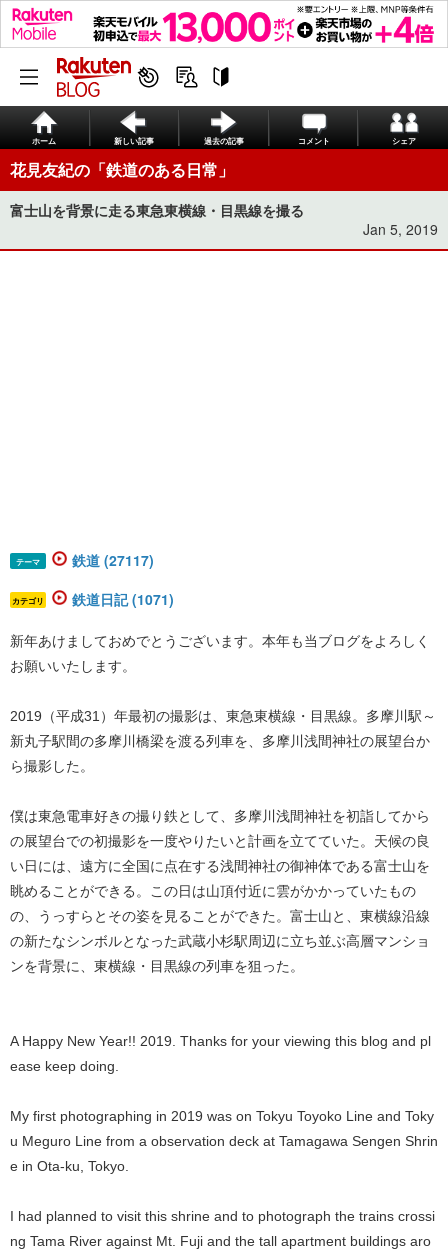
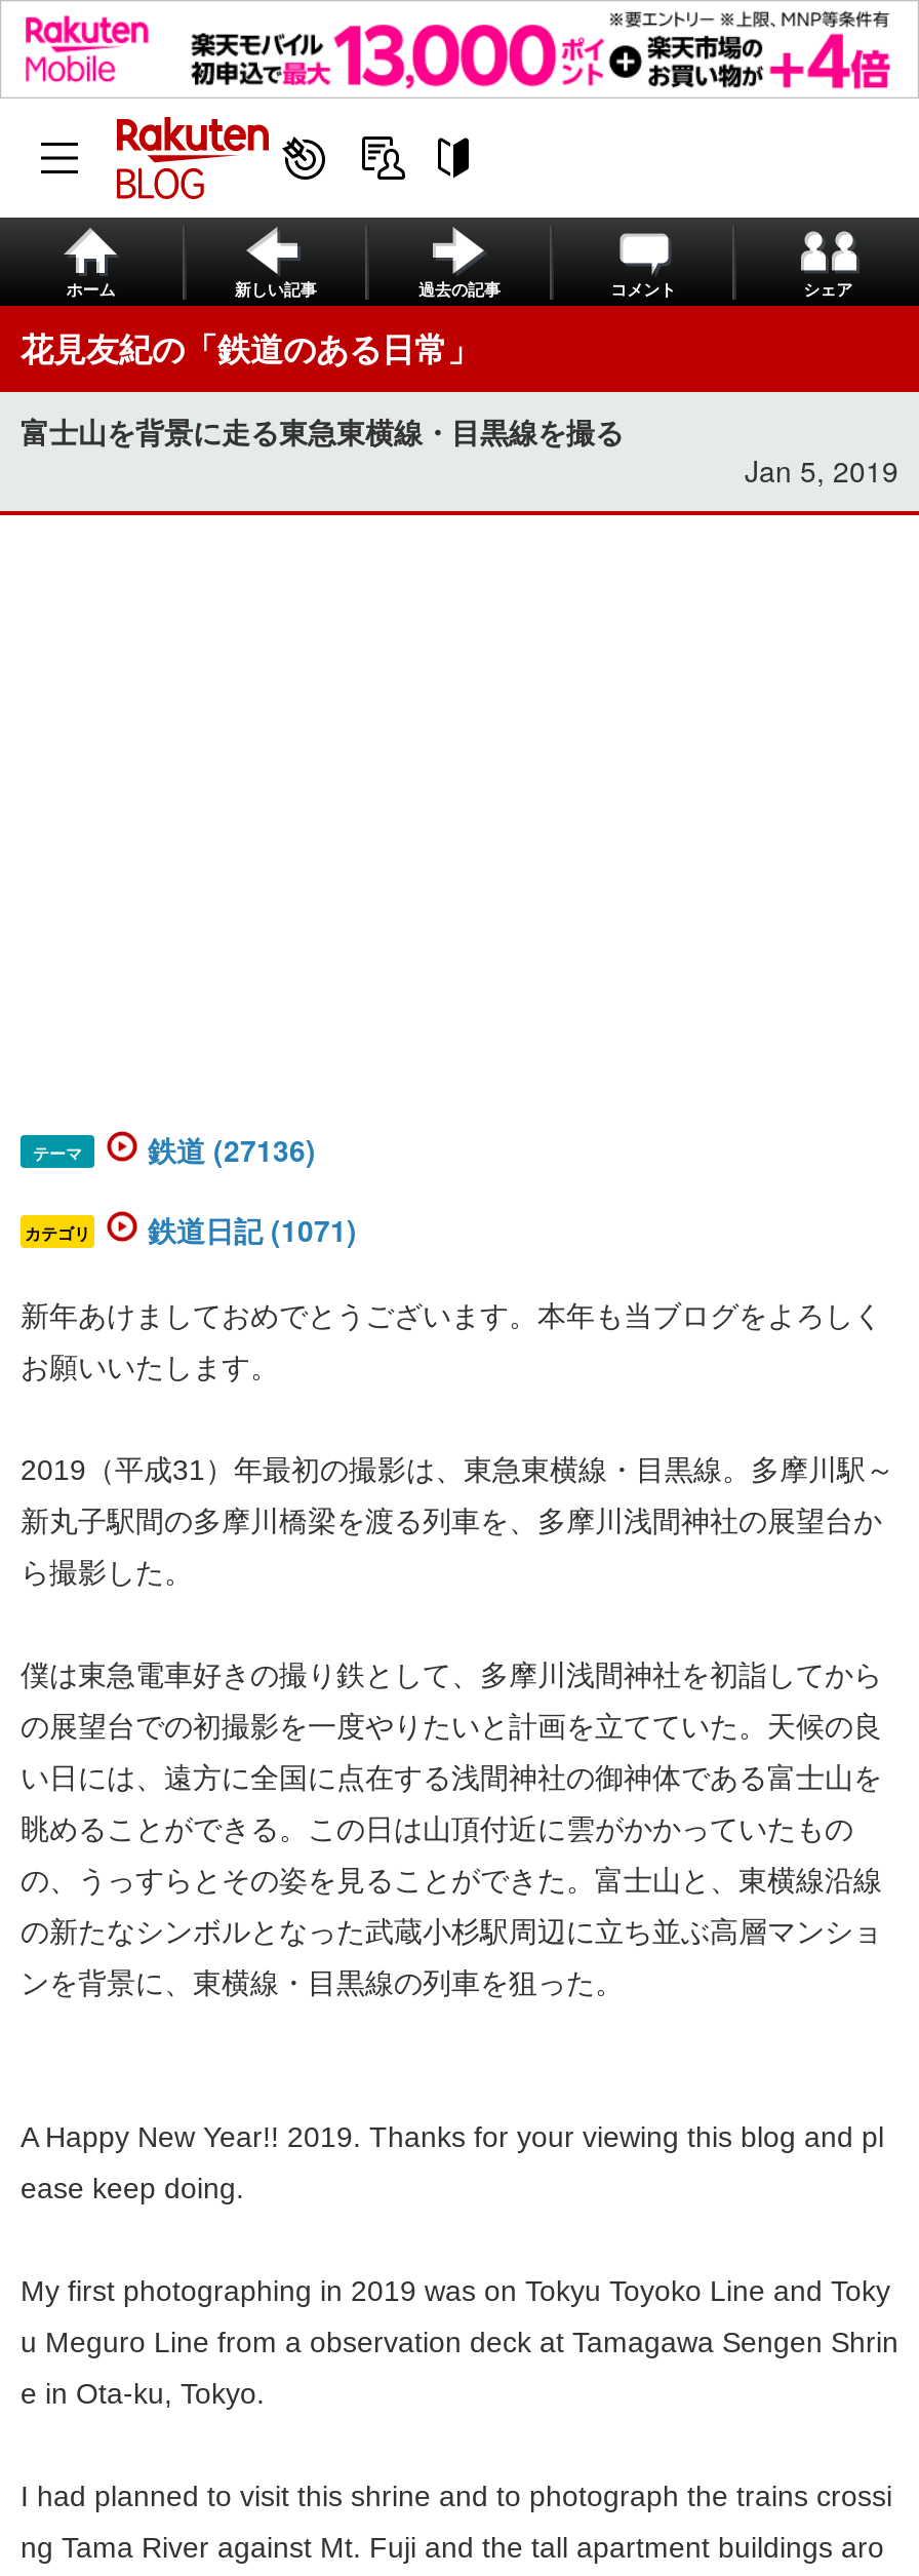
[72,550,154,570] 鉄道 (27117) -> [148,1129,316,1170] 鉄道 (27136)

